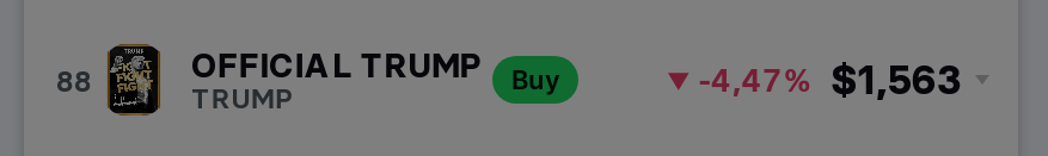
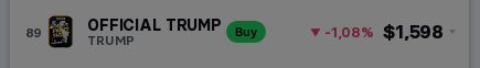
[56,62,92,98] 88 -> [25,24,41,40] 89
[697,60,813,100] -4,47% -> [324,23,374,41] -1,08%
[832,54,963,106] $1,563 -> [383,20,444,44] $1,598

